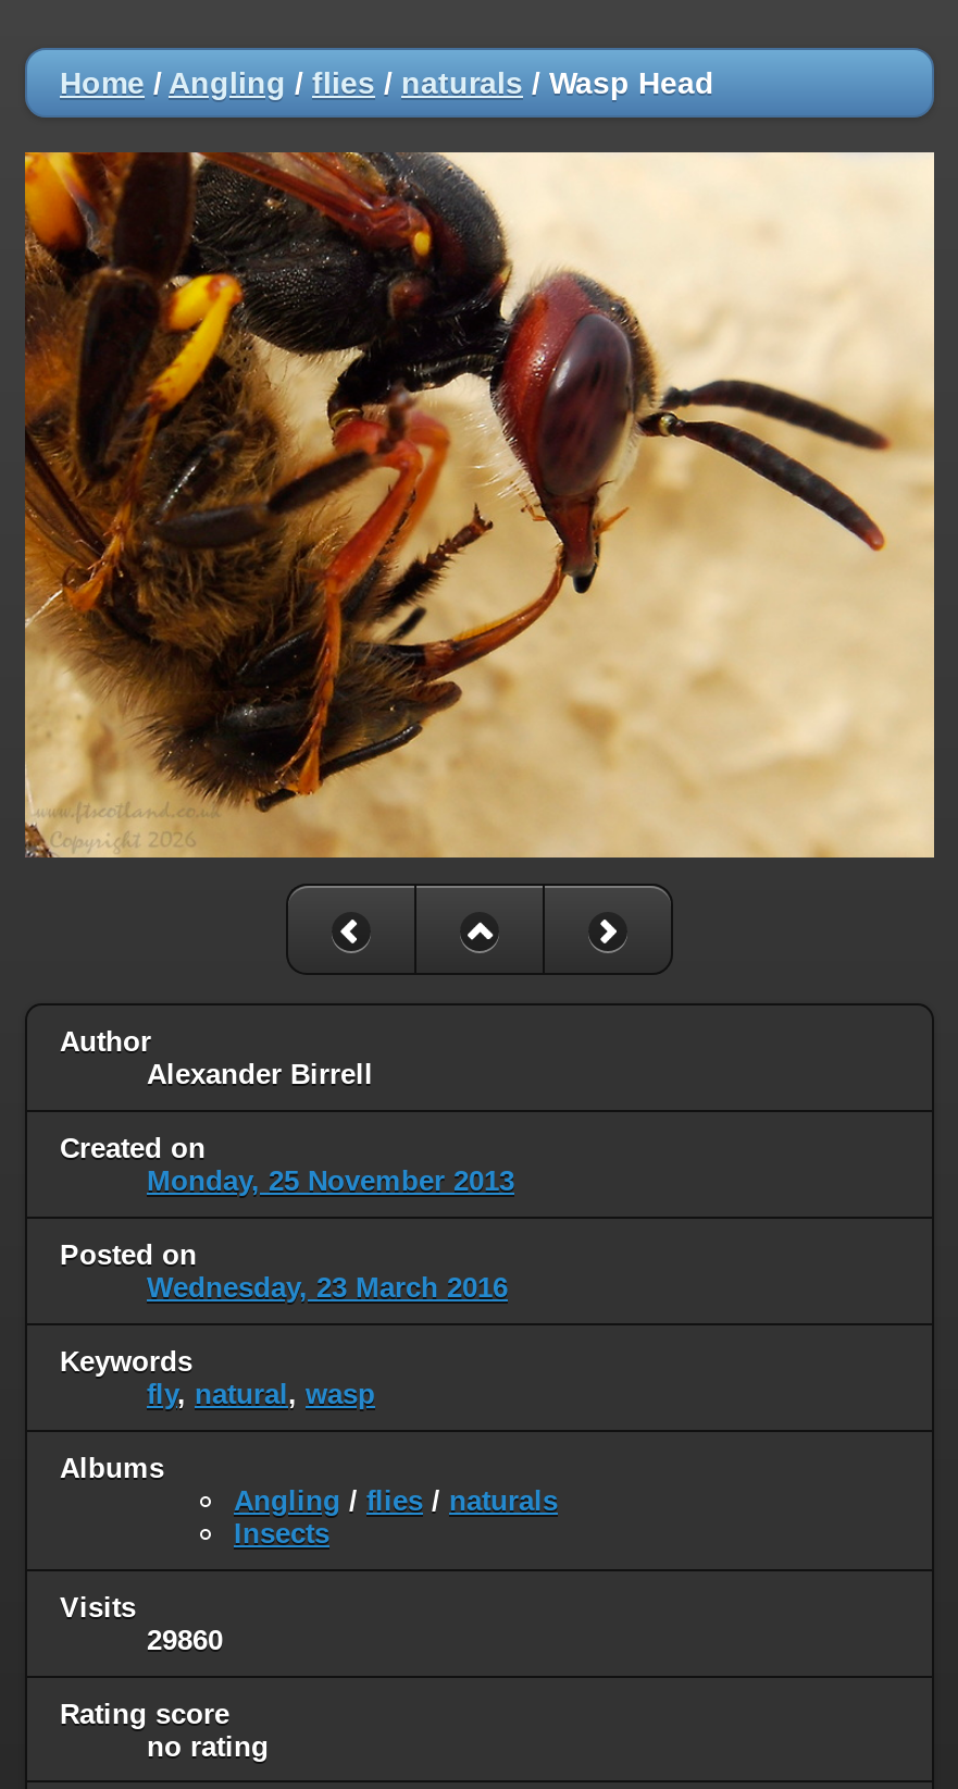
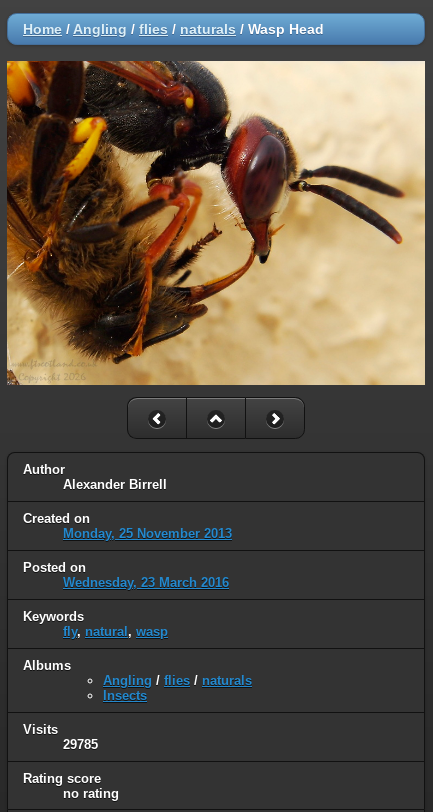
[147,1623,223,1655] 29860 -> [63,737,98,752] 29785

